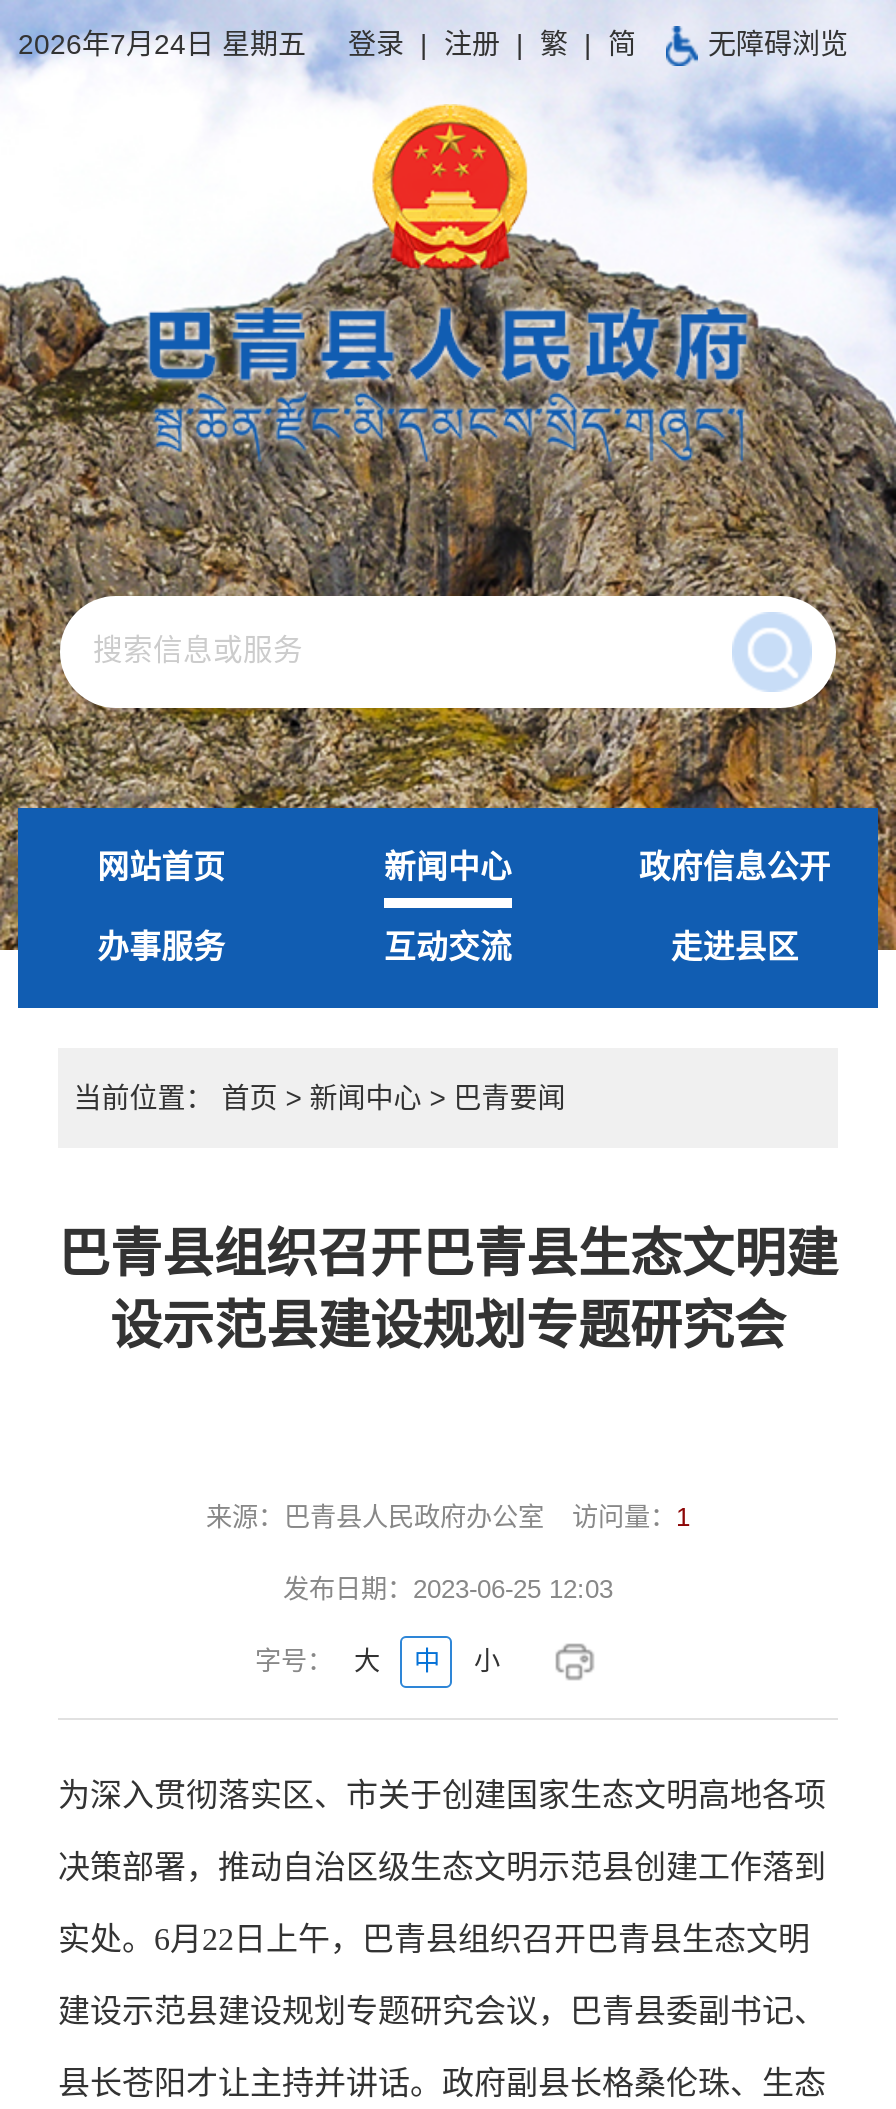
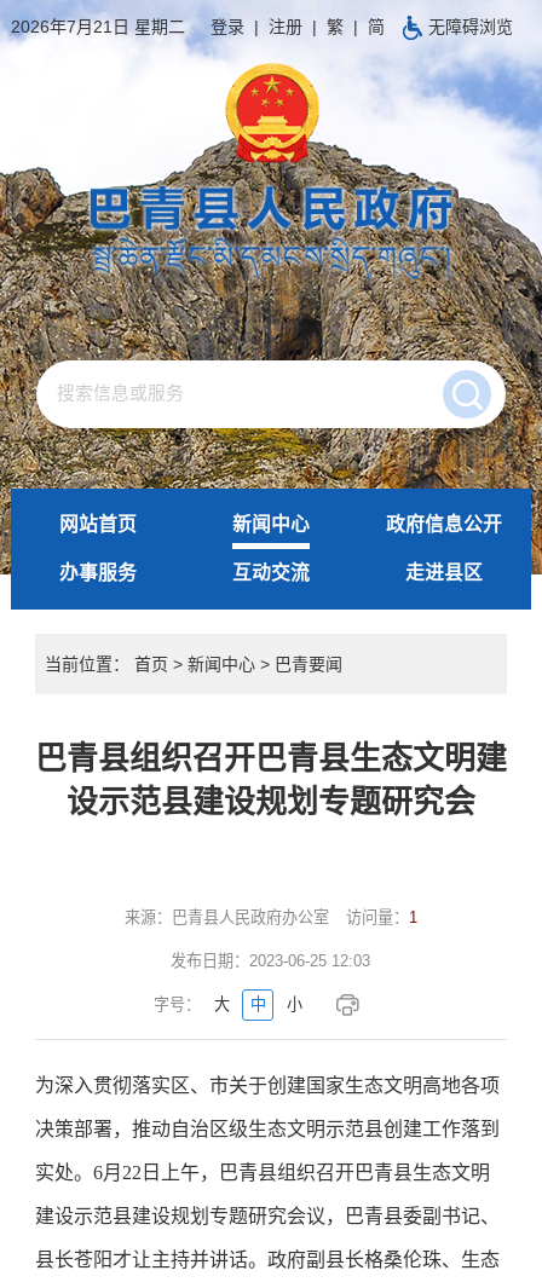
[18,28,306,60] 2026年7月24日 星期五 -> [11,17,185,36] 2026年7月21日 星期二

